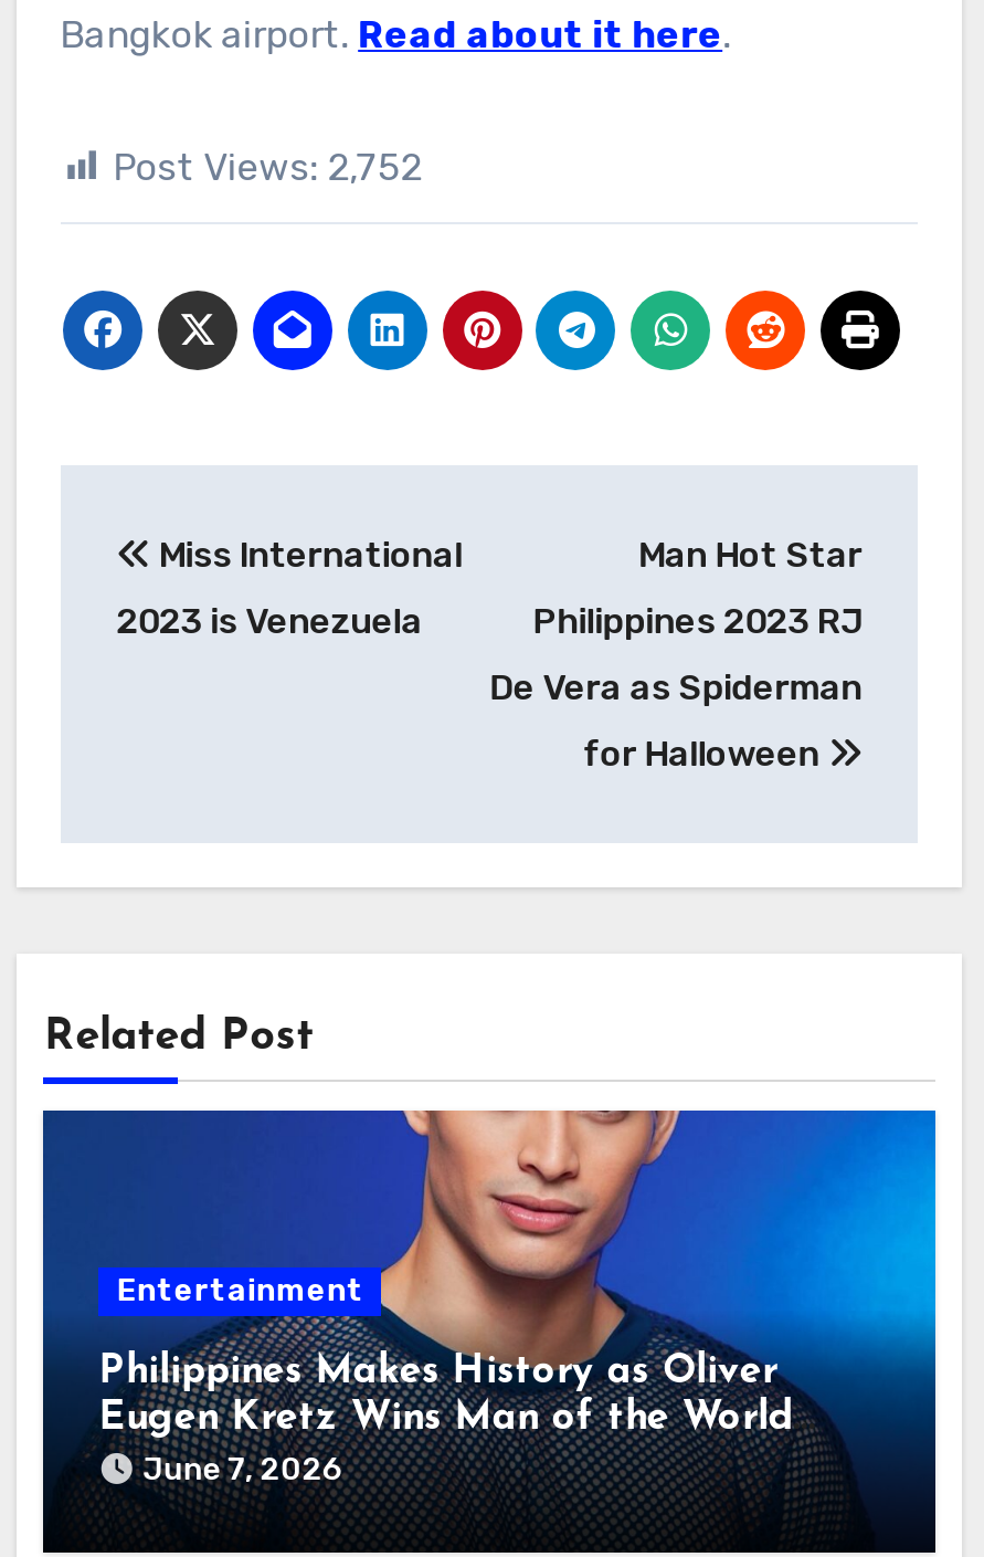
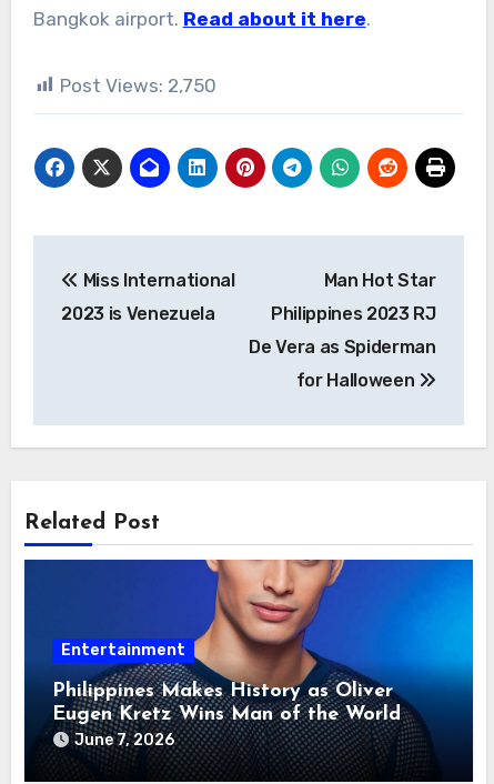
[113,145,422,189] Post Views: 2,752 -> [60,74,216,97] Post Views: 2,750

